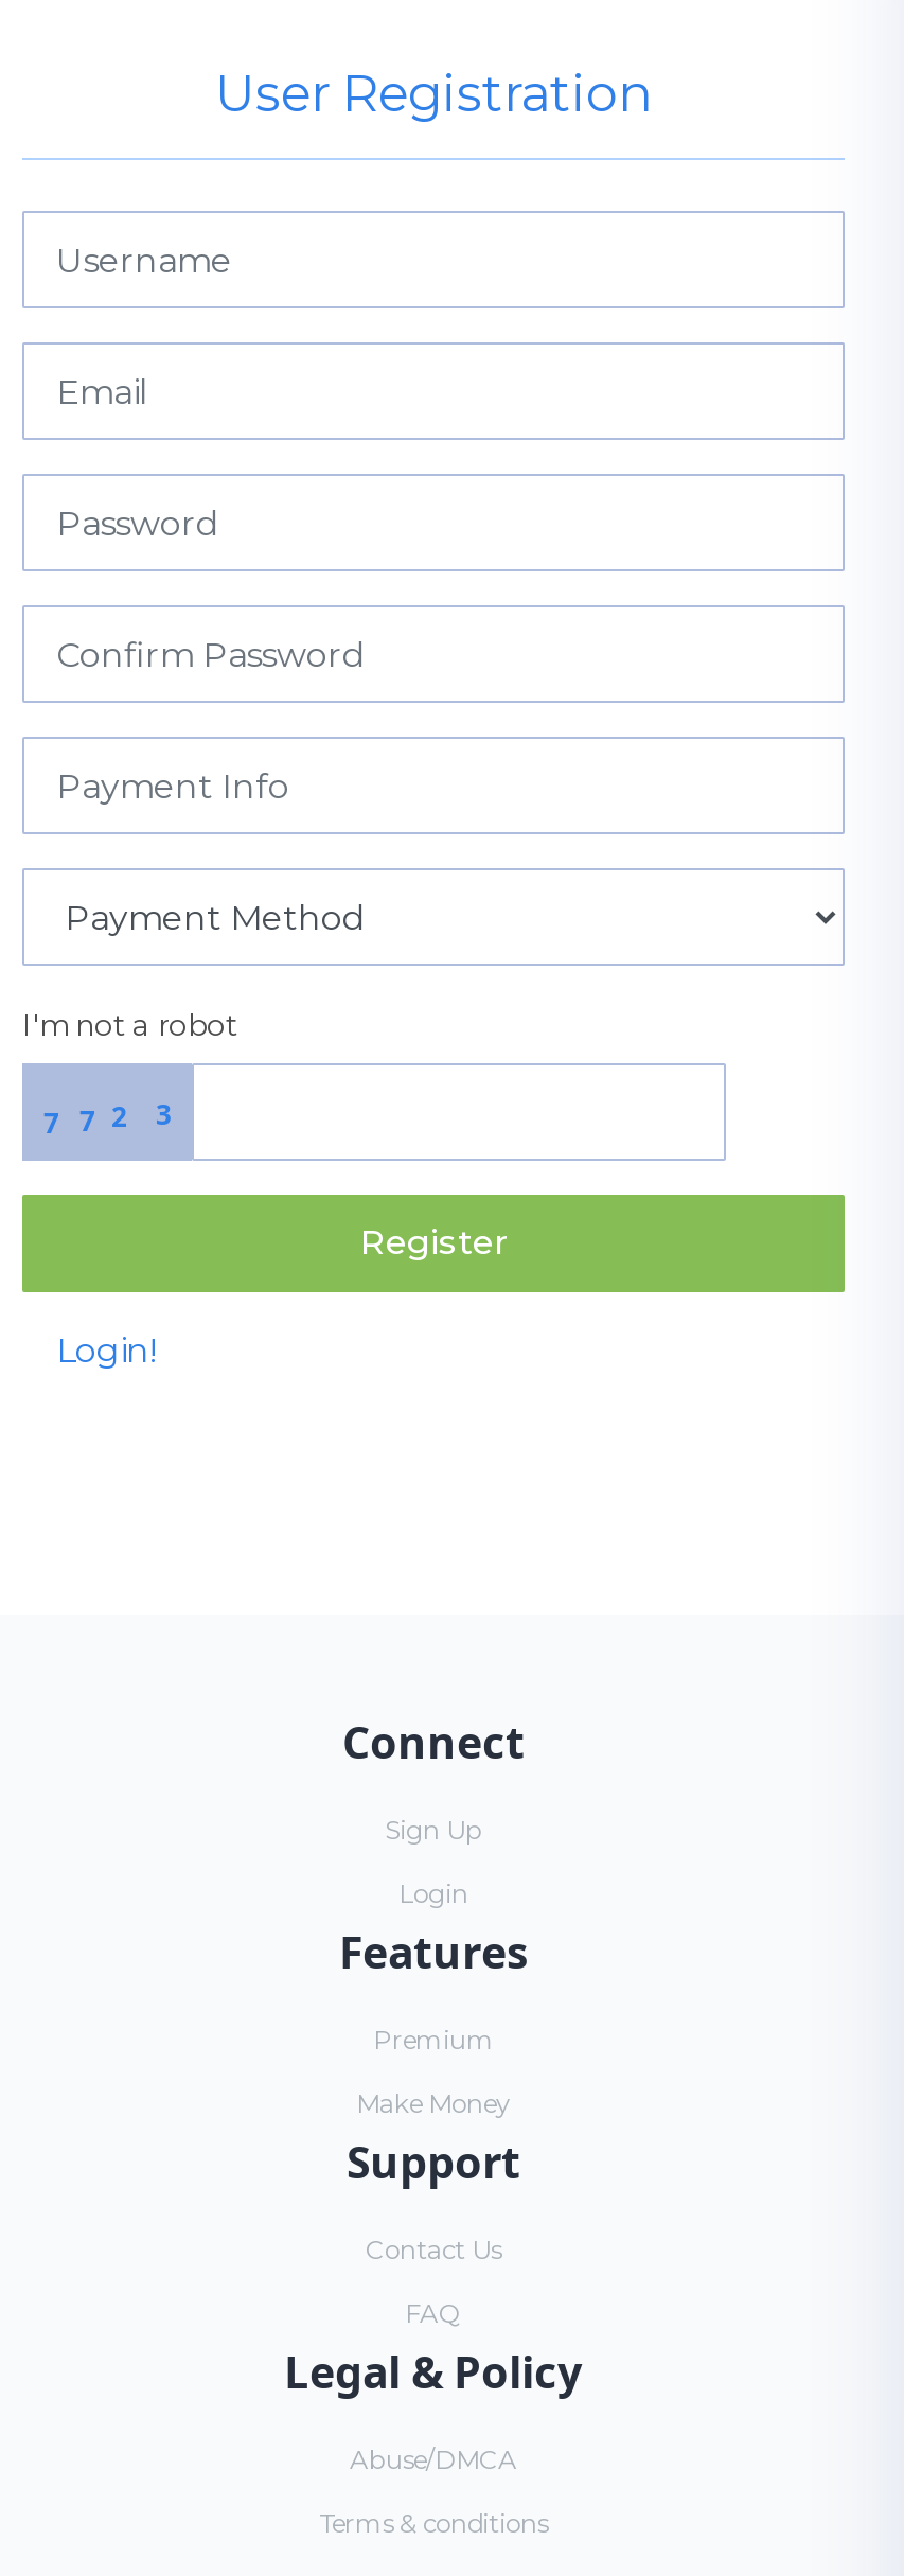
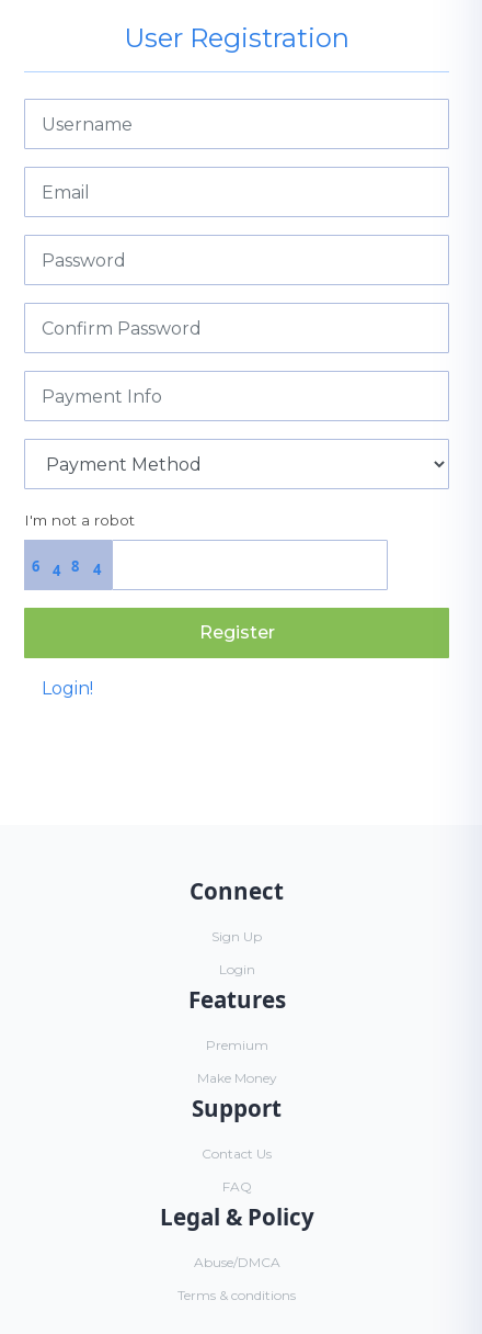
[43,1104,58,1142] 7 -> [71,556,79,576] 8
[79,1101,94,1140] 7 -> [53,561,60,580] 4
[111,1097,126,1135] 2 -> [93,559,101,579] 4
[156,1095,171,1133] 3 -> [32,556,39,576] 6

